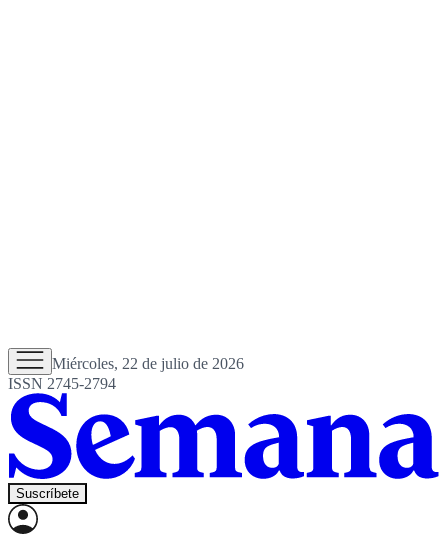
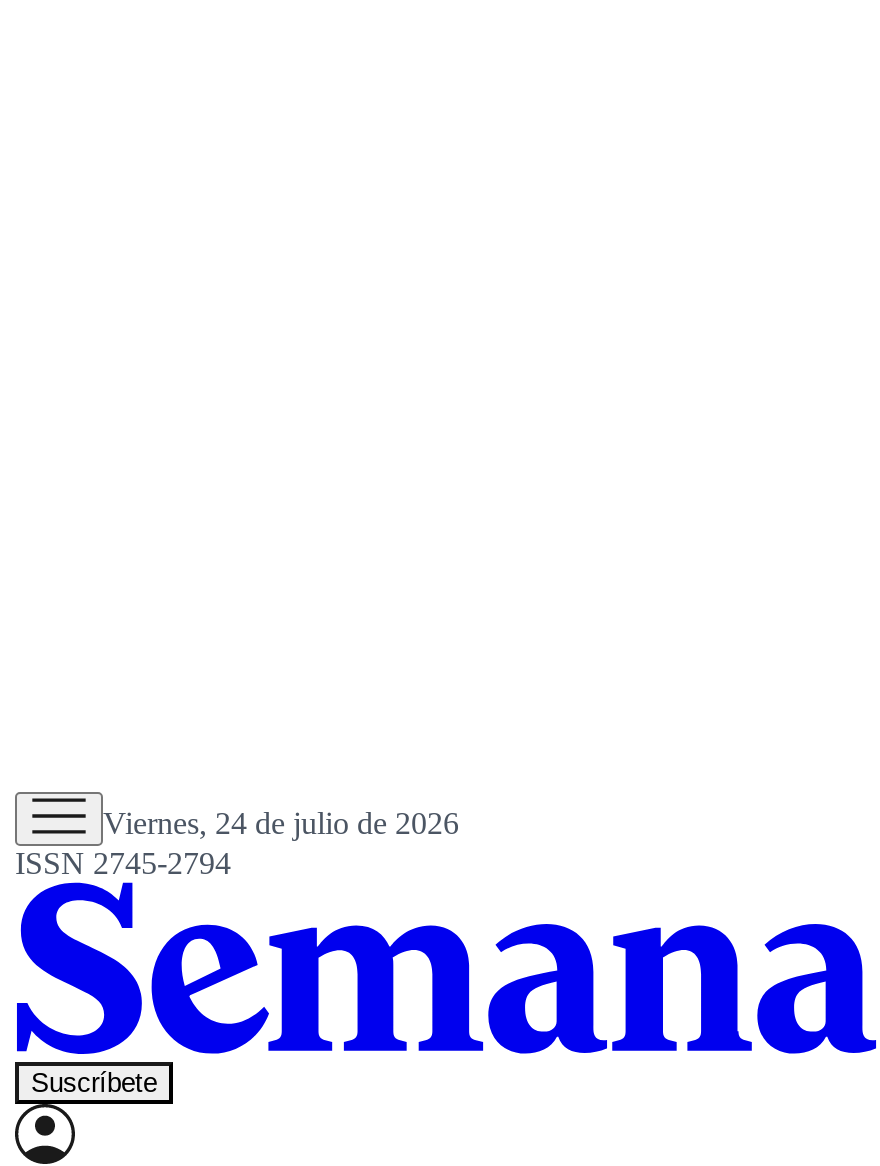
[52,355,244,372] Miércoles, 22 de julio de 2026 -> [103,806,459,840] Viernes, 24 de julio de 2026

